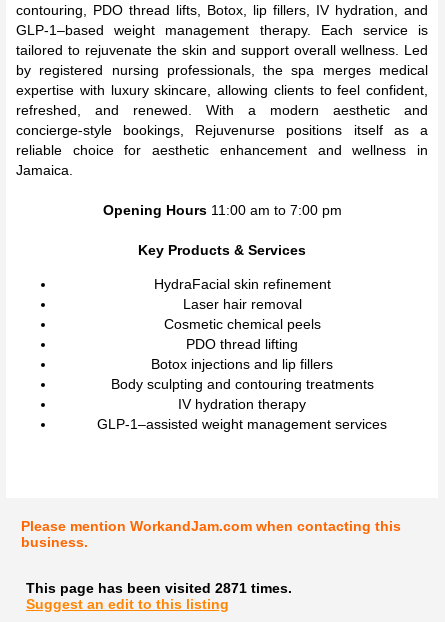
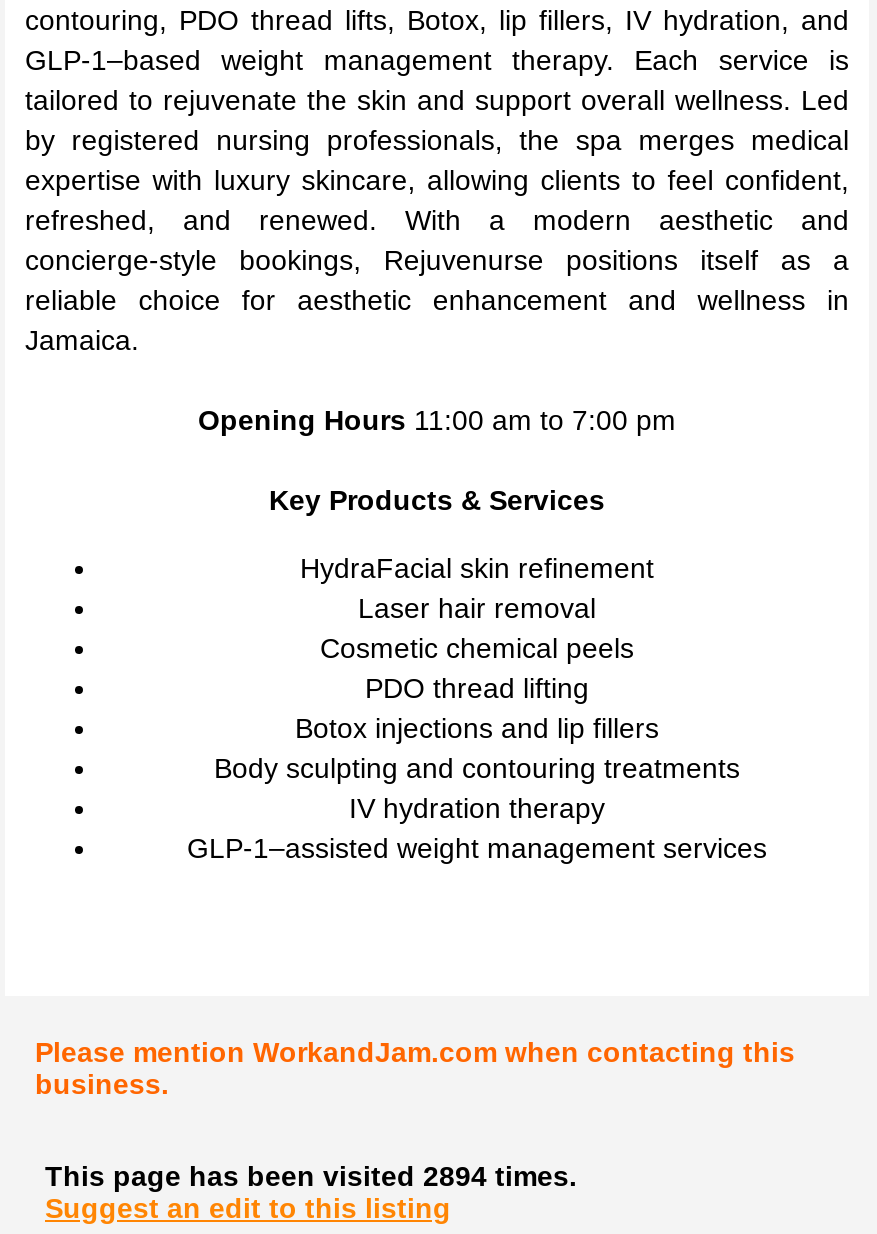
[26,580,292,596] This page has been visited 2871 times. -> [45,1160,577,1192] This page has been visited 2894 times.

